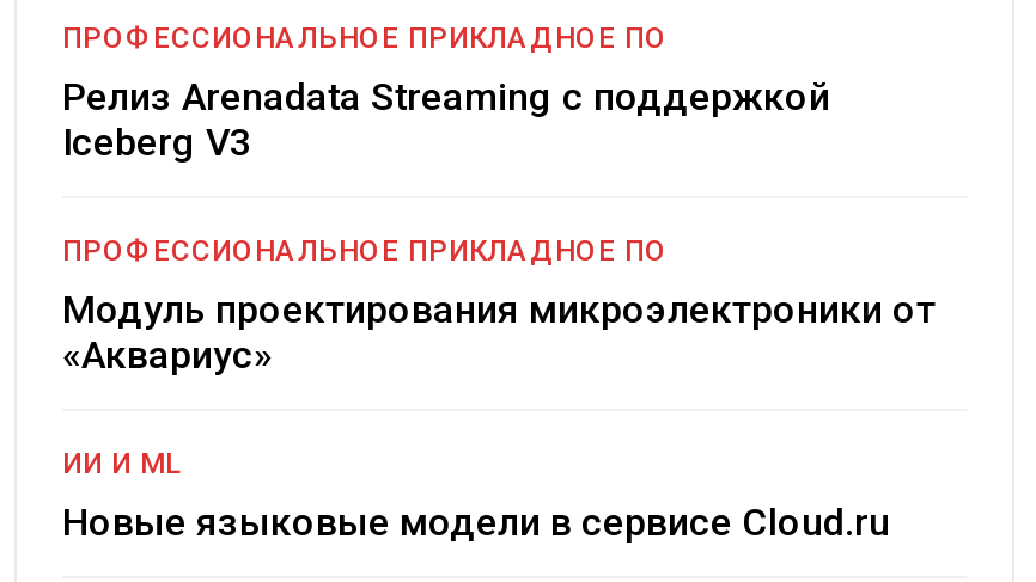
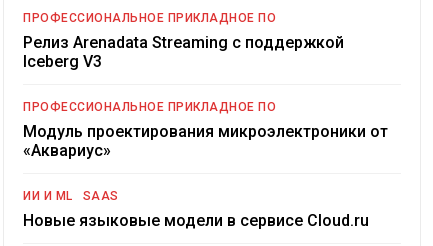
none -> [82,189,118,203] SAAS

